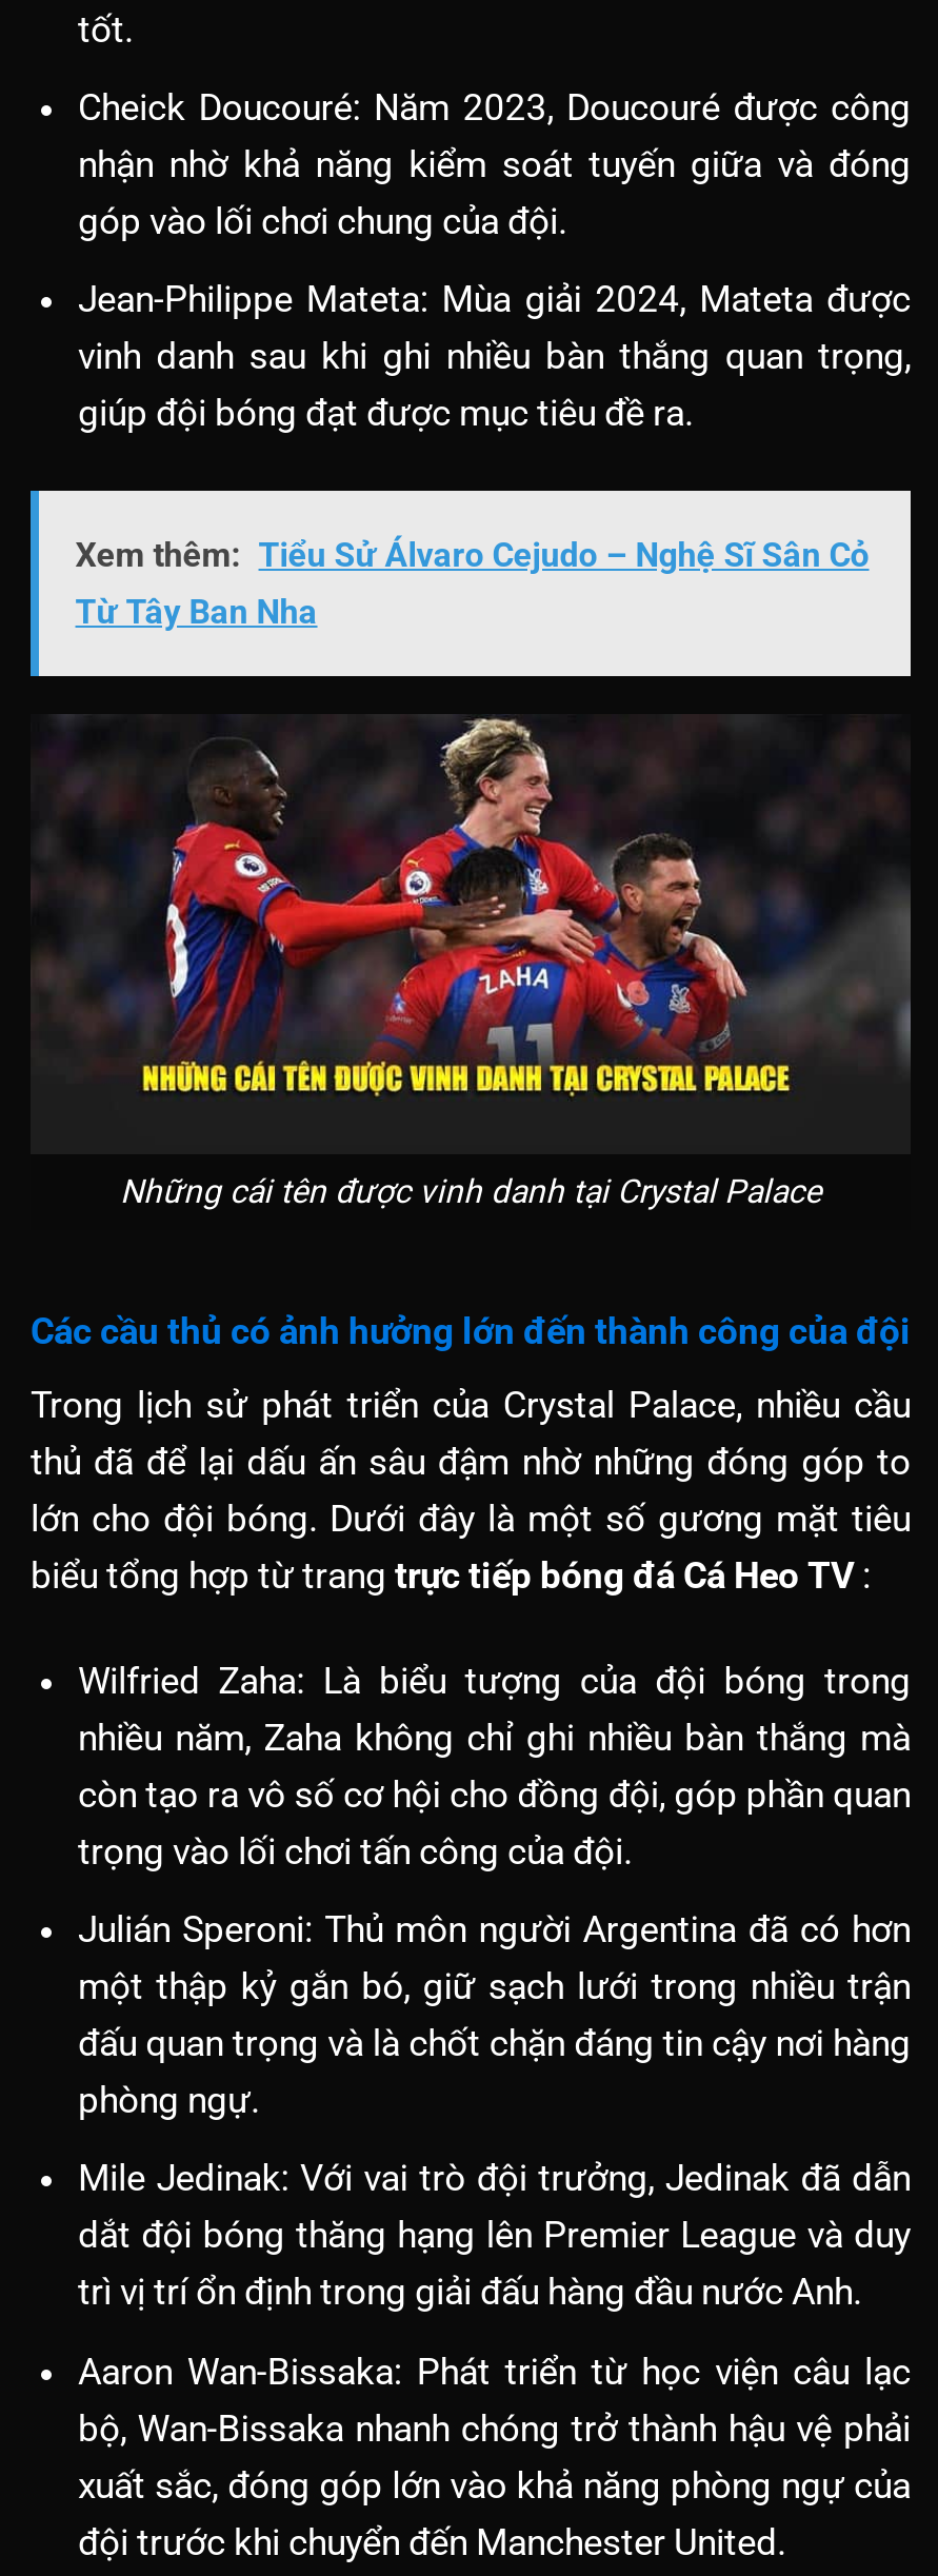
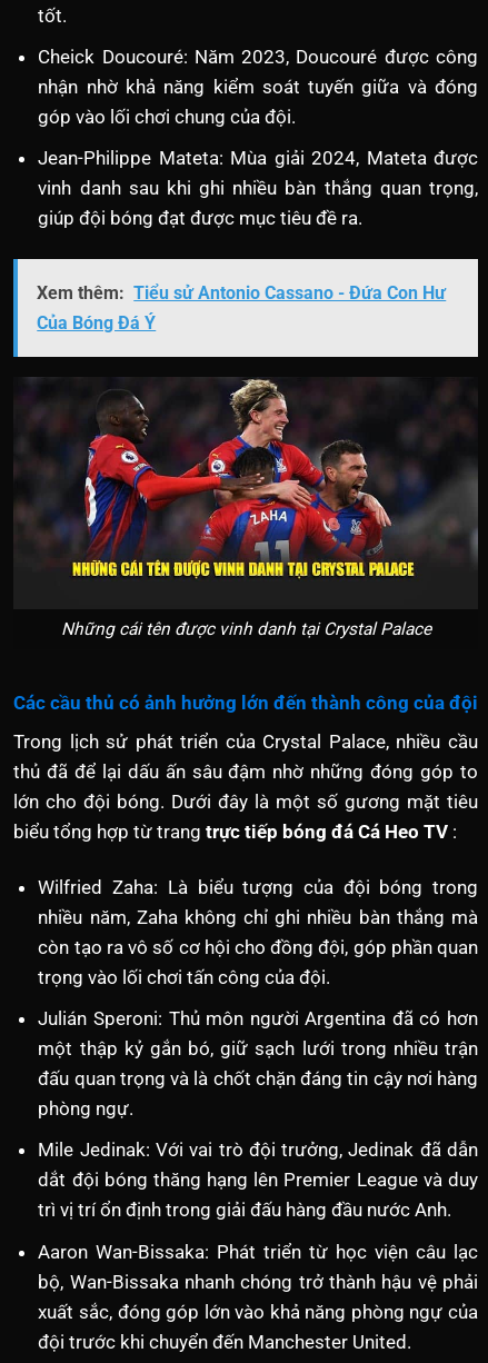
[75,535,869,632] Xem thêm: Tiểu Sử Álvaro Cejudo – Nghệ Sĩ Sân Cỏ | Từ Tây Ban Nha -> [37,282,446,334] Xem thêm: Tiểu sử Antonio Cassano - Đứa Con Hư | Của Bóng Đá Ý

